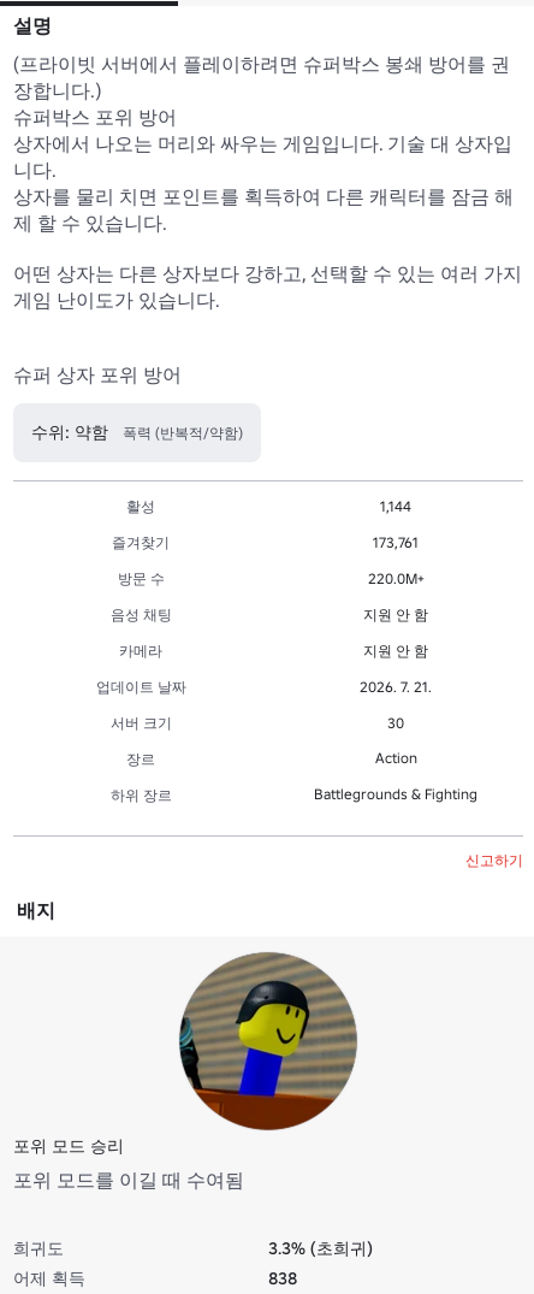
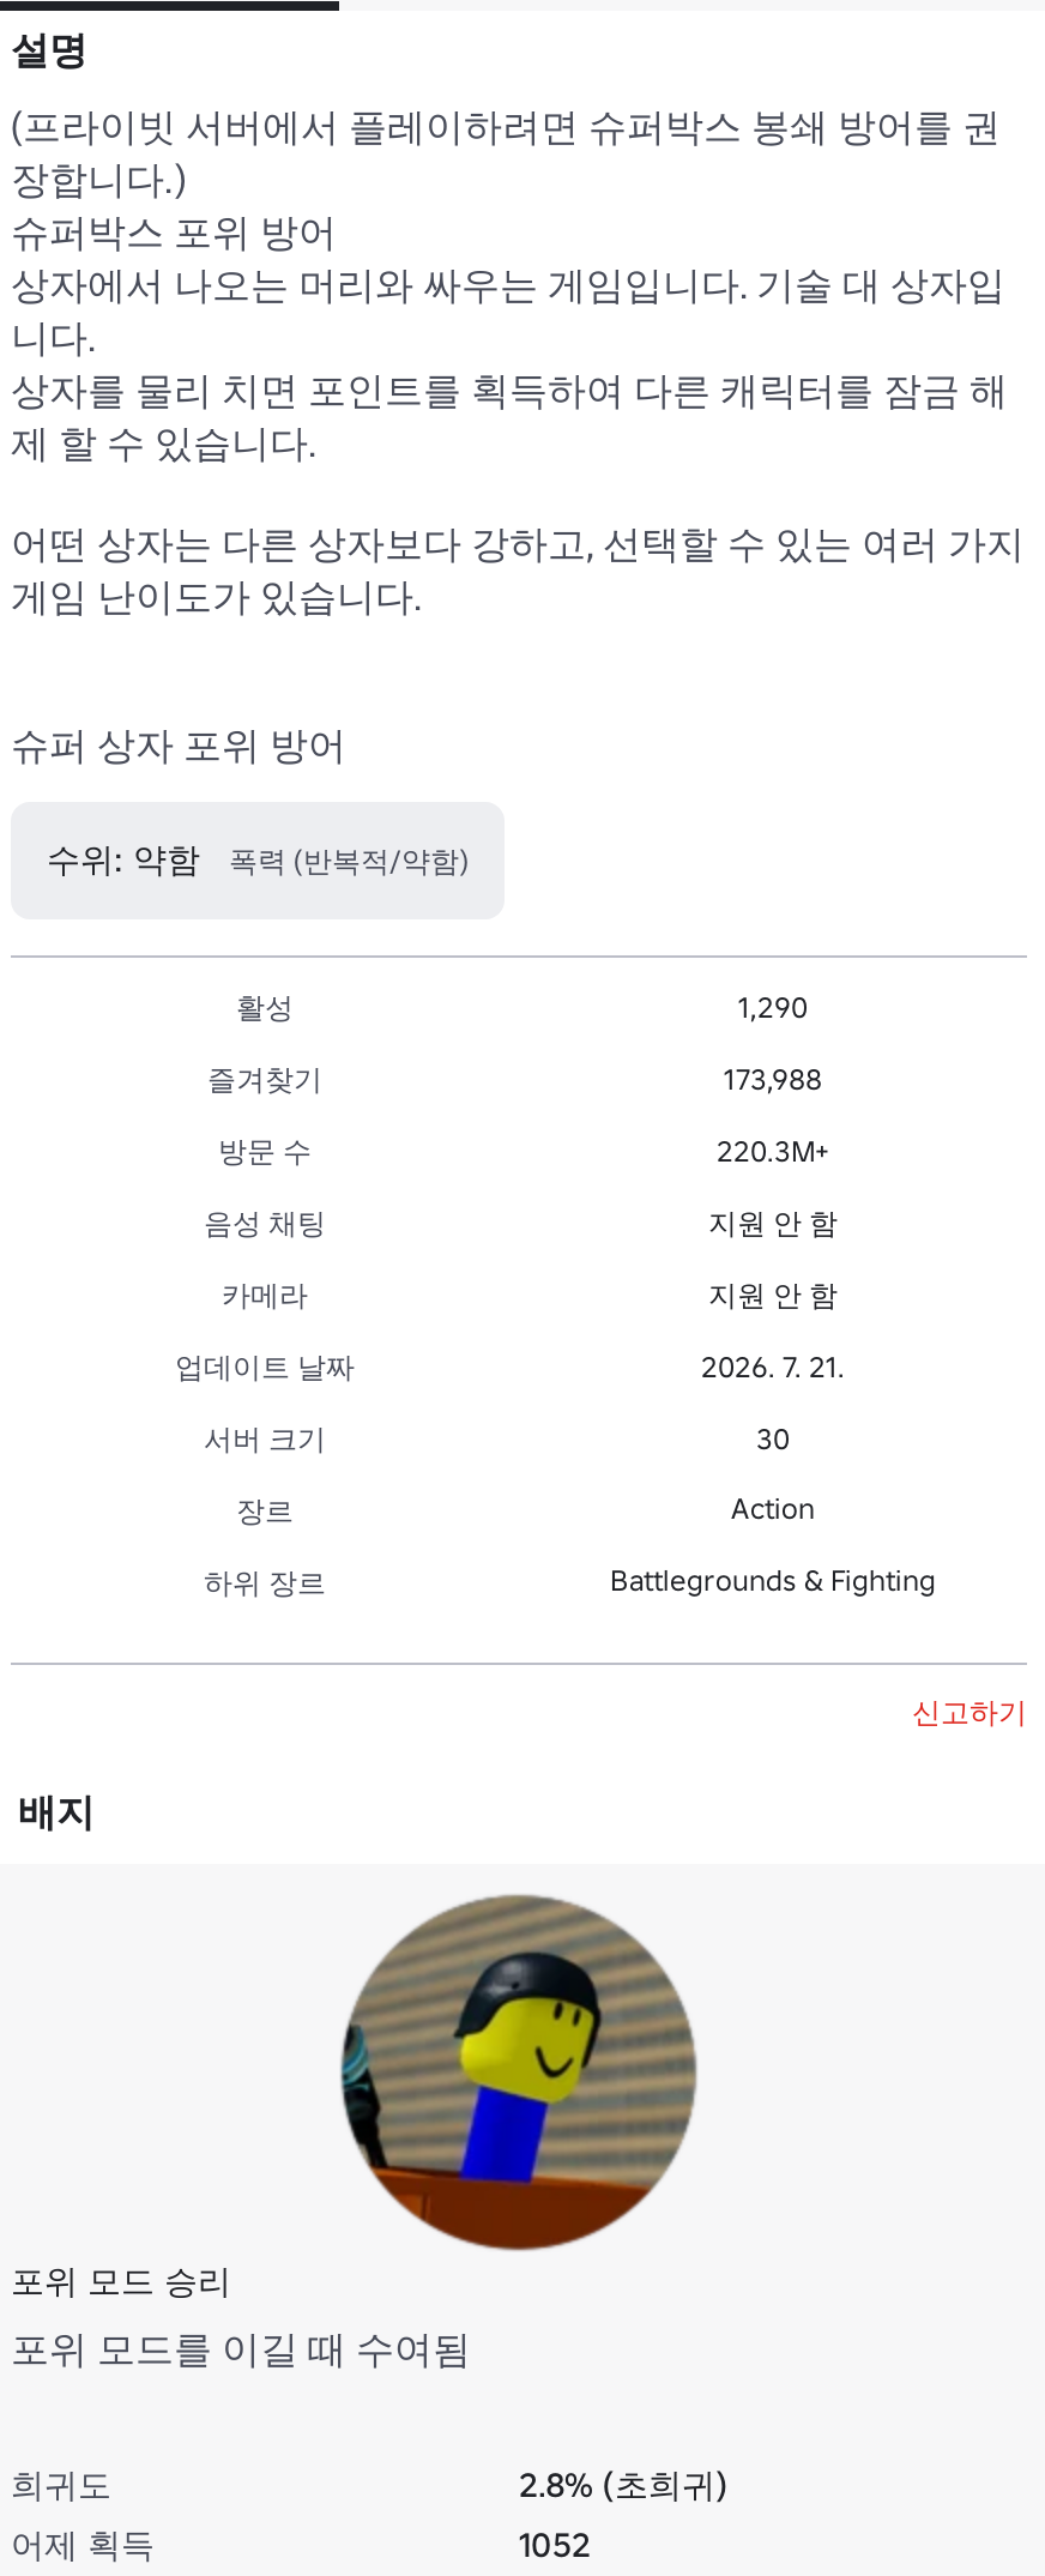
[380,497,411,515] 1,144 -> [738,988,808,1024] 1,290
[373,533,419,551] 173,761 -> [724,1060,822,1096] 173,988
[367,569,424,587] 220.0M+ -> [717,1132,829,1168] 220.3M+
[268,1237,373,1258] 3.3% (초희귀) -> [519,2462,727,2505] 2.8% (초희귀)
[268,1267,297,1289] 838 -> [519,2522,591,2565] 1052

